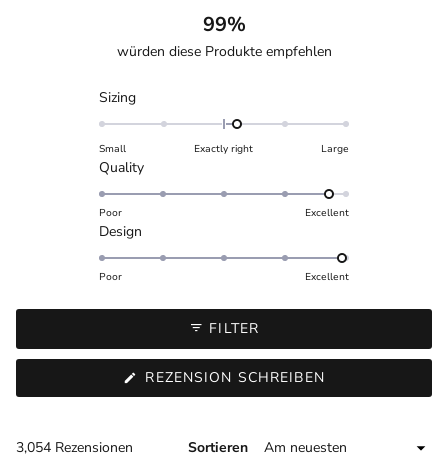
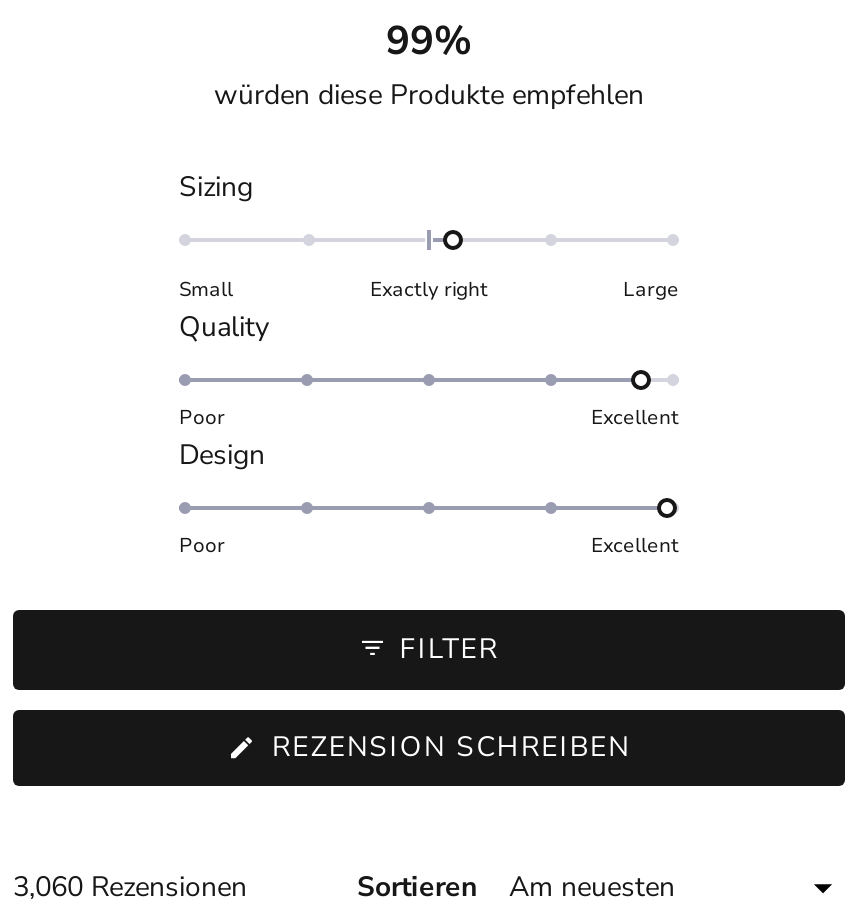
[16,438,133,457] 3,054 Rezensionen -> [13,868,247,906] 3,060 Rezensionen

